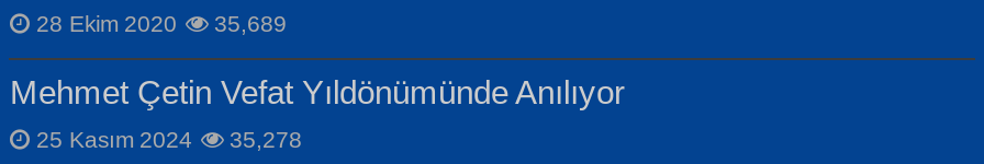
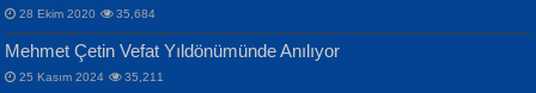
[36,12,287,36] 28 Ekim 2020 35,689 -> [20,7,156,20] 28 Ekim 2020 35,684
[36,128,302,152] 25 Kasım 2024 35,278 -> [20,70,165,83] 25 Kasım 2024 35,211

